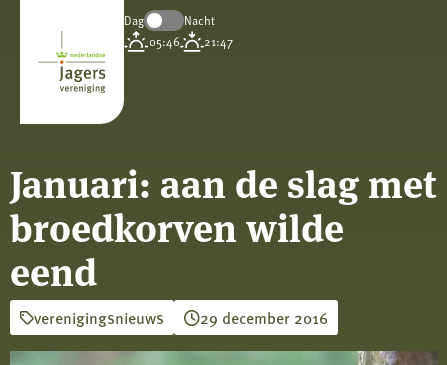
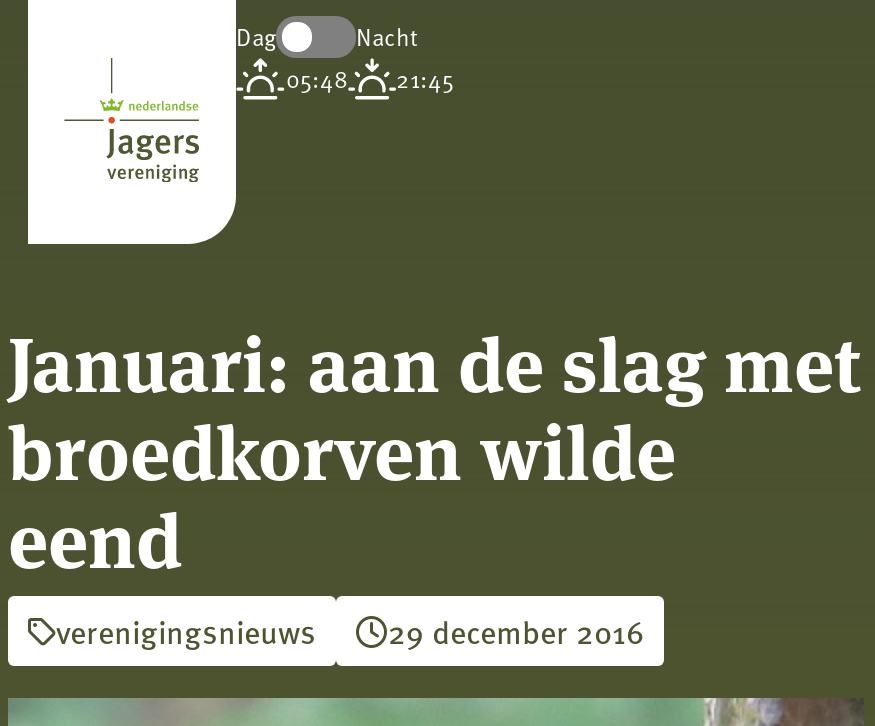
[149,33,180,49] 05:46 -> [286,60,348,96] 05:48
[204,33,233,49] 21:47 -> [396,60,454,96] 21:45

